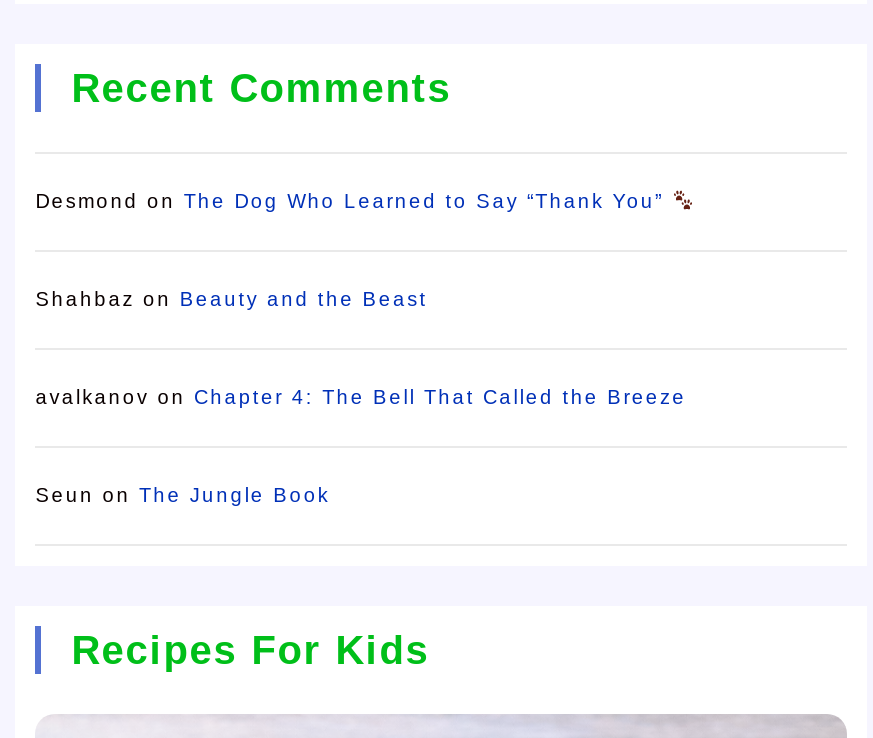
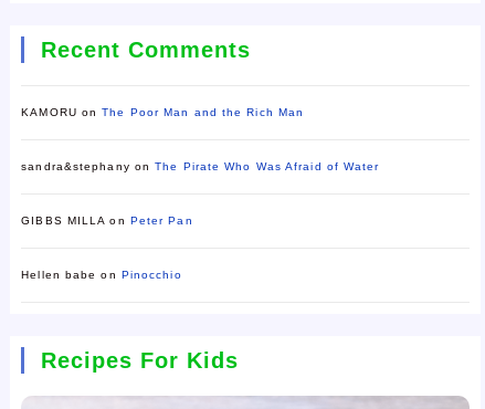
[35,190,671,212] Desmond on The Dog Who Learned to Say “Thank You” -> [21,106,304,118] KAMORU on The Poor Man and the Rich Man
[35,288,428,310] Shahbaz on Beauty and the Beast -> [21,160,379,172] sandra&stephany on The Pirate Who Was Afraid of Water
[35,386,686,408] avalkanov on Chapter 4: The Bell That Called the Breeze -> [21,214,193,227] GIBBS MILLA on Peter Pan
[35,484,330,506] Seun on The Jungle Book -> [21,269,182,281] Hellen babe on Pinocchio

